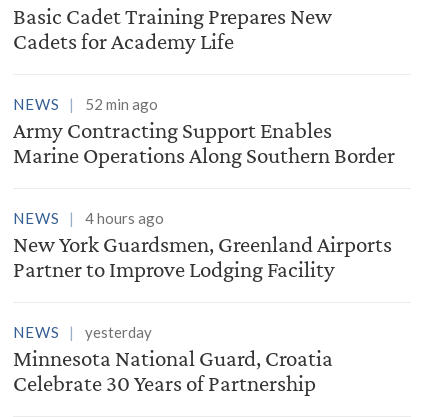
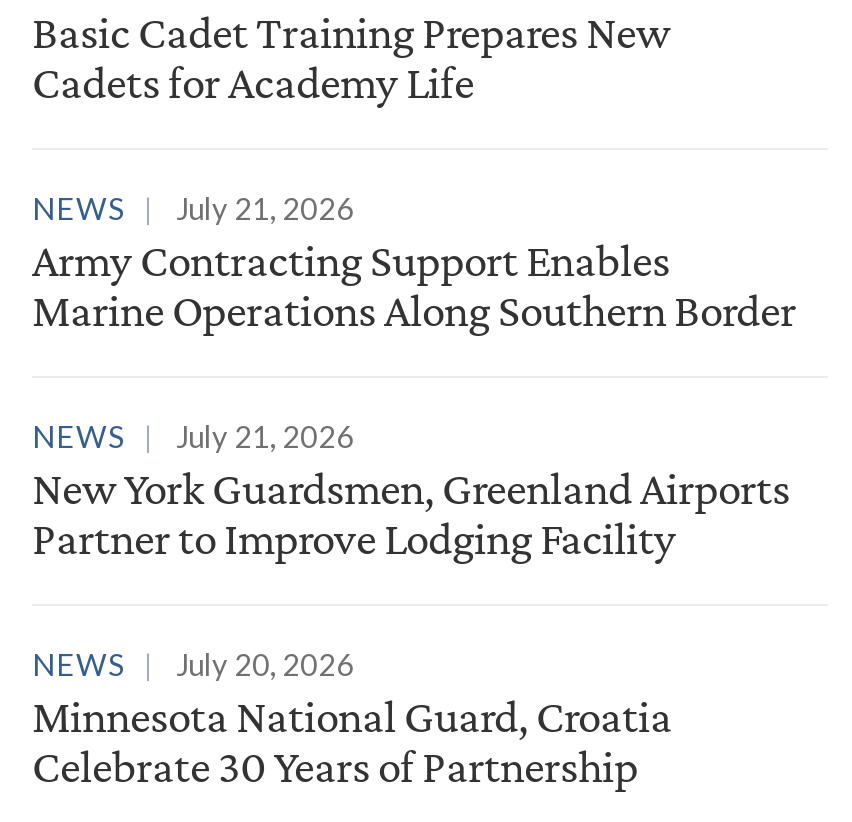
[13,95,158,113] NEWS 52 min ago -> [32,190,354,226] NEWS July 21, 2026
[13,209,164,227] NEWS 4 hours ago -> [32,418,354,454] NEWS July 21, 2026
[85,323,152,341] yesterday -> [176,646,354,682] July 20, 2026

